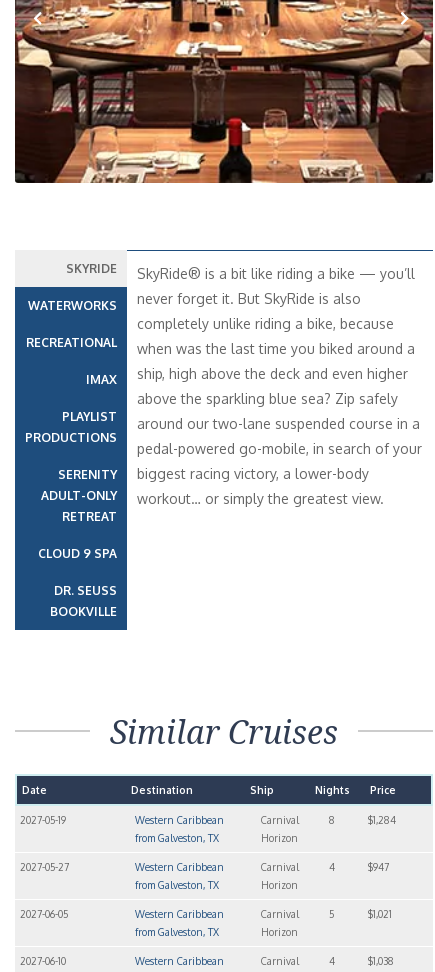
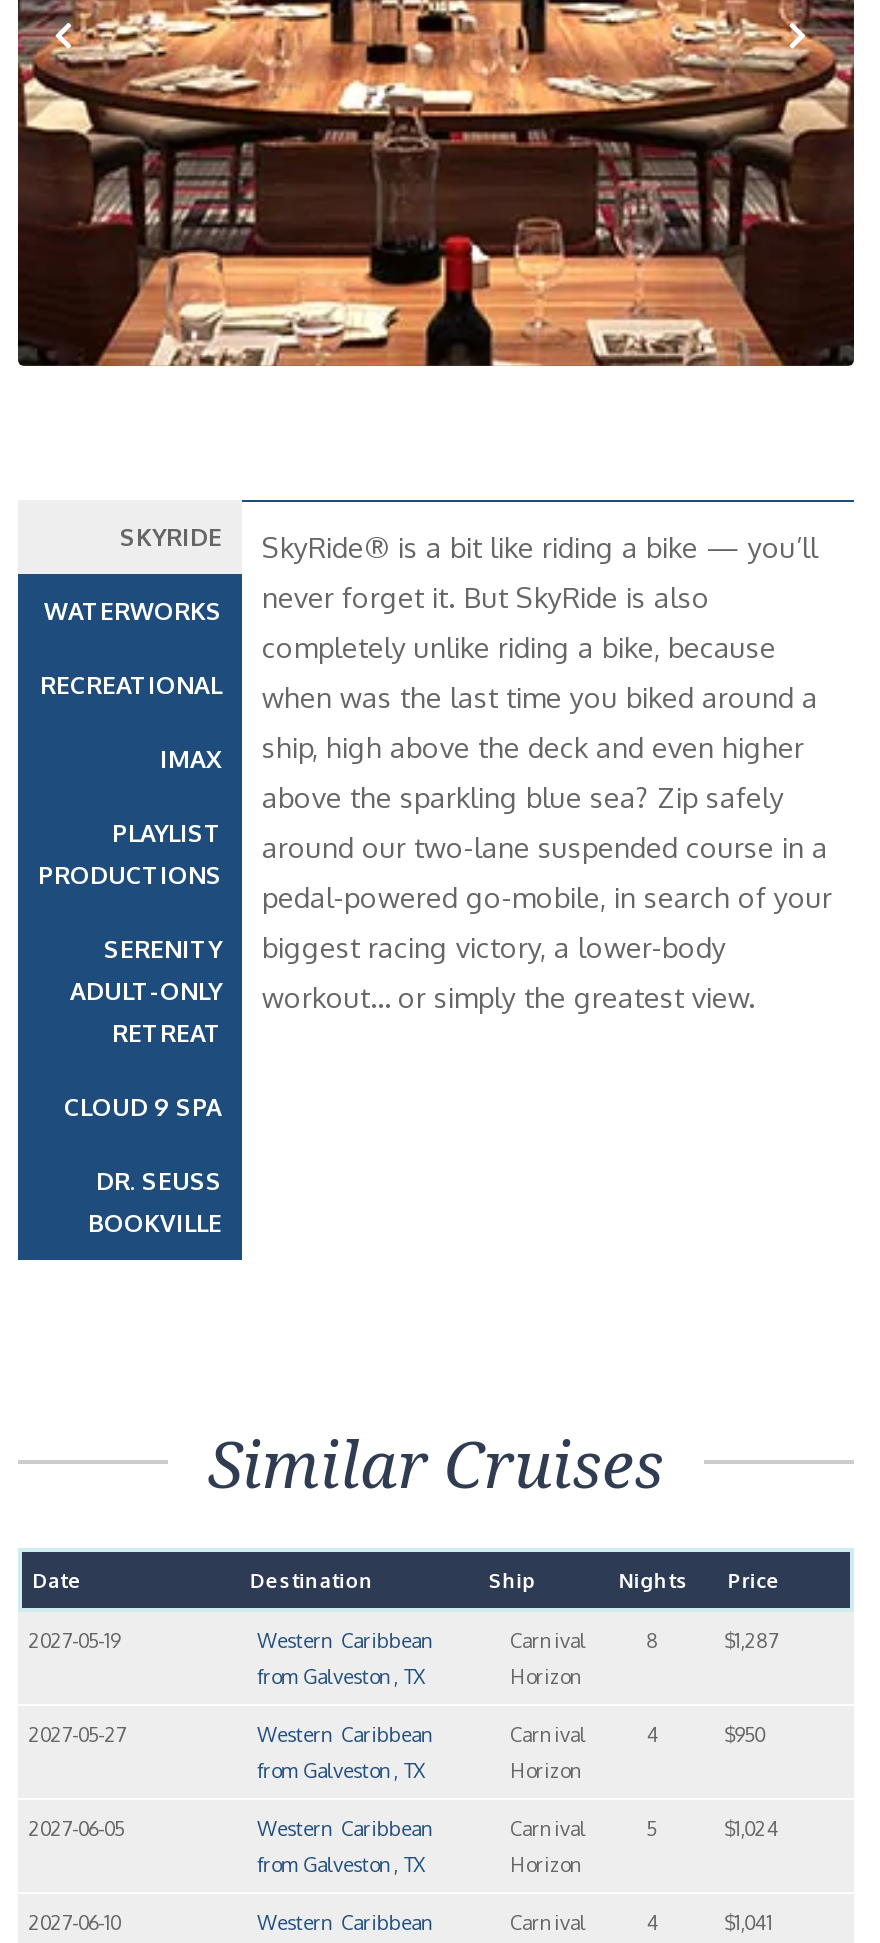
[368,814,396,826] $1,284 -> [724,1628,778,1652] $1,287
[368,861,389,873] $947 -> [724,1722,764,1746] $950
[368,908,392,920] $1,021 -> [724,1816,778,1840] $1,024
[368,955,394,967] $1,038 -> [724,1910,772,1934] $1,041

